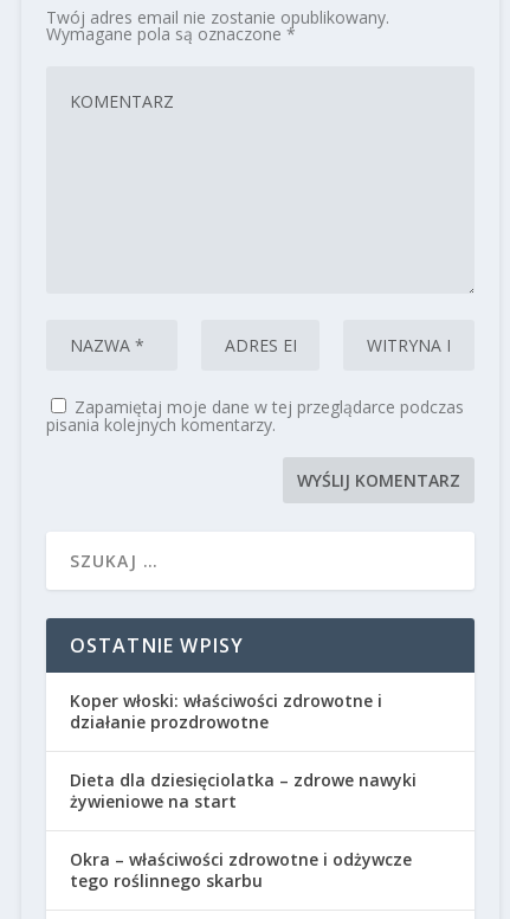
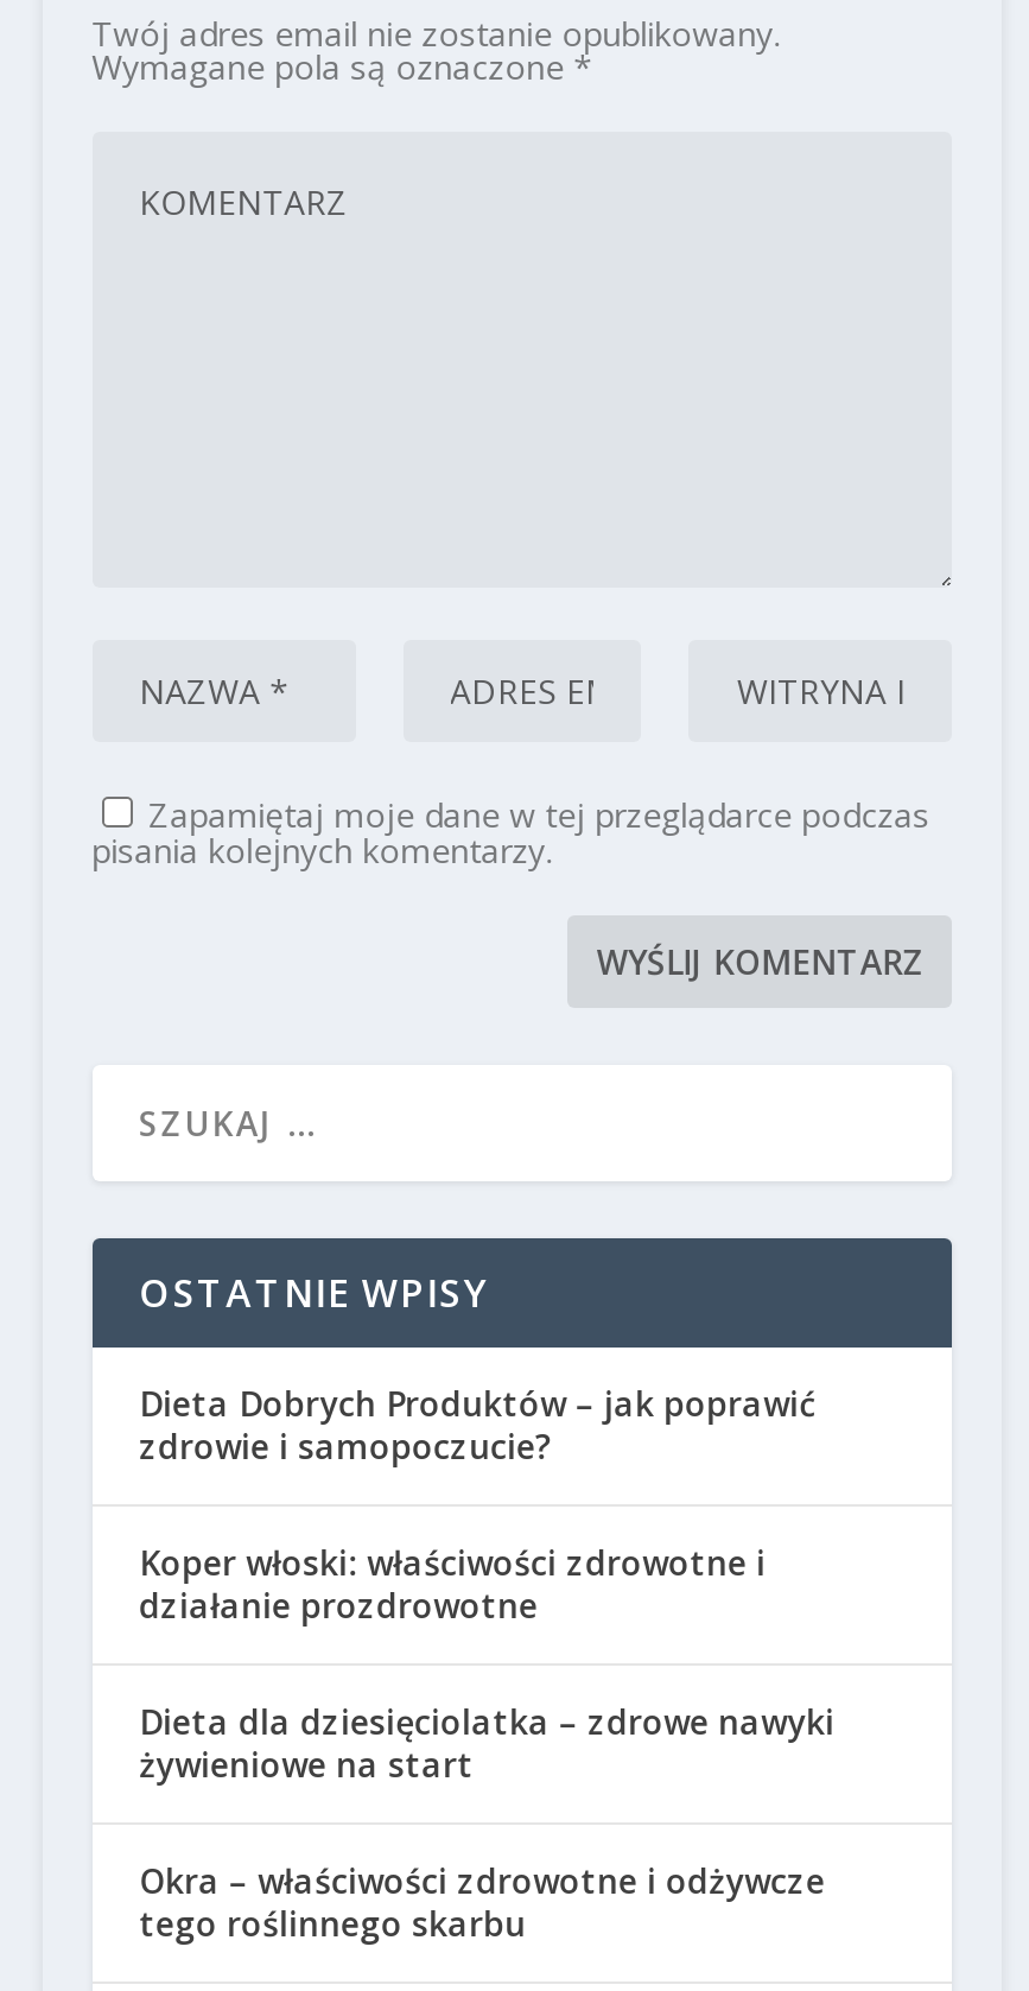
none -> [139,1381,816,1469] Dieta Dobrych Produktów – jak poprawić | zdrowie i samopoczucie?

